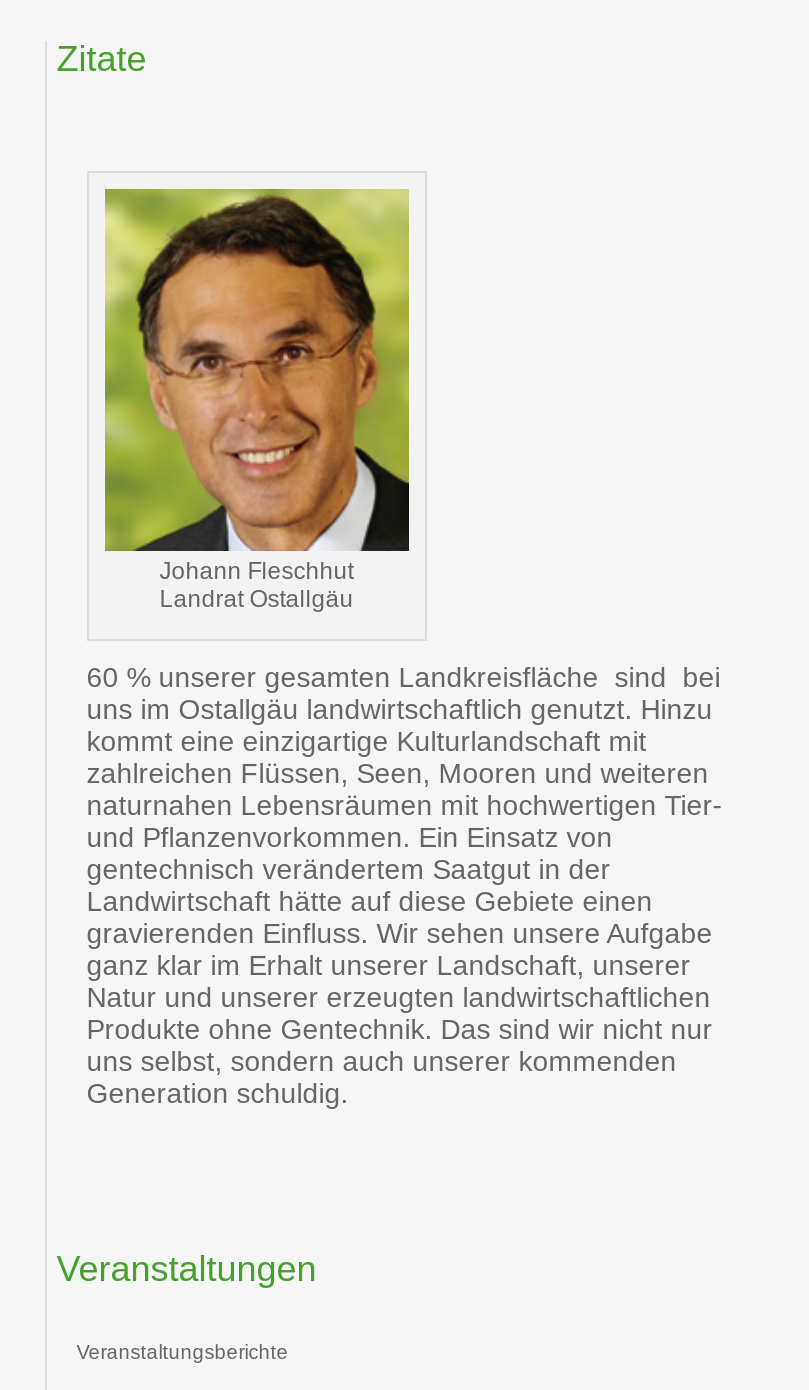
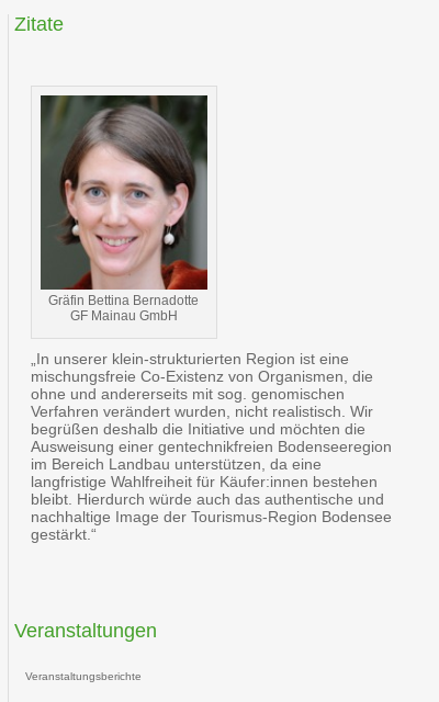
[103,187,411,612] [image] | Johann Fleschhut | Landrat Ostallgäu -> [40,94,209,323] [image] | Gräfin Bettina Bernadotte | GF Mainau GmbH
[87,660,723,1108] 60 % unserer gesamten Landkreisfläche sind bei | uns im Ostallgäu landwirtschaftlich genutzt. Hinzu | kommt eine einzigartige Kulturlandschaft mit | zahlreichen Flüssen, Seen, Mooren und weiteren | naturnahen Lebensräumen mit hochwertigen Tier- | und Pflanzenvorkommen. Ein Einsatz von | gentechnisch verändertem Saatgut in der | Landwirtschaft hätte auf diese Gebiete einen | gravierenden Einfluss. Wir sehen unsere Aufgabe | ganz klar im Erhalt unserer Landschaft, unserer | Natur und unserer erzeugten landwirtschaftlichen | Produkte ohne Gentechnik. Das sind wir nicht nur | uns selbst, sondern auch unserer kommenden | Generation schuldig. -> [31,350,392,543] „In unserer klein-strukturierten Region ist eine | mischungsfreie Co-Existenz von Organismen, die | ohne und andererseits mit sog. genomischen | Verfahren verändert wurden, nicht realistisch. Wir | begrüßen deshalb die Initiative und möchten die | Ausweisung einer gentechnikfreien Bodenseeregion | im Bereich Landbau unterstützen, da eine | langfristige Wahlfreiheit für Käufer:innen bestehen | bleibt. Hierdurch würde auch das authentische und | nachhaltige Image der Tourismus-Region Bodensee | gestärkt.“

